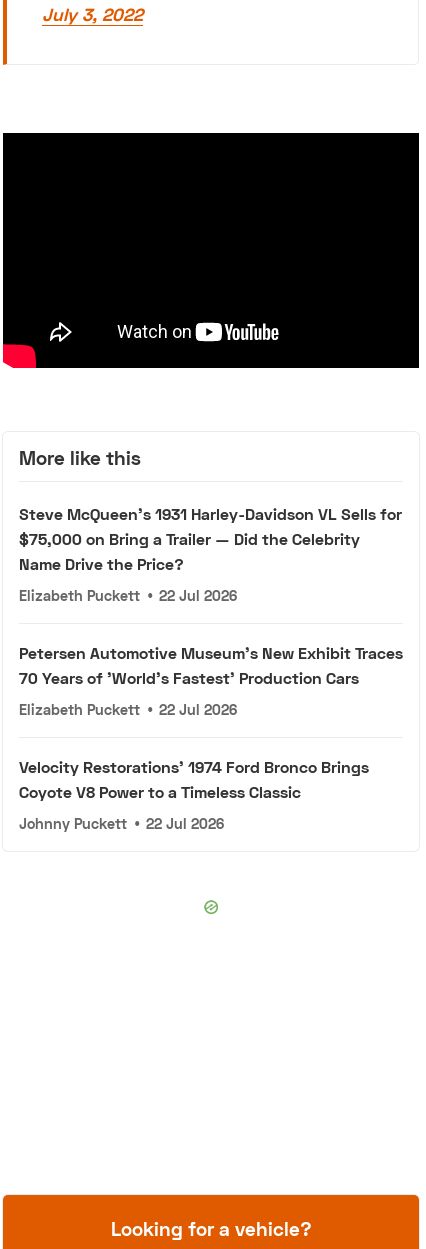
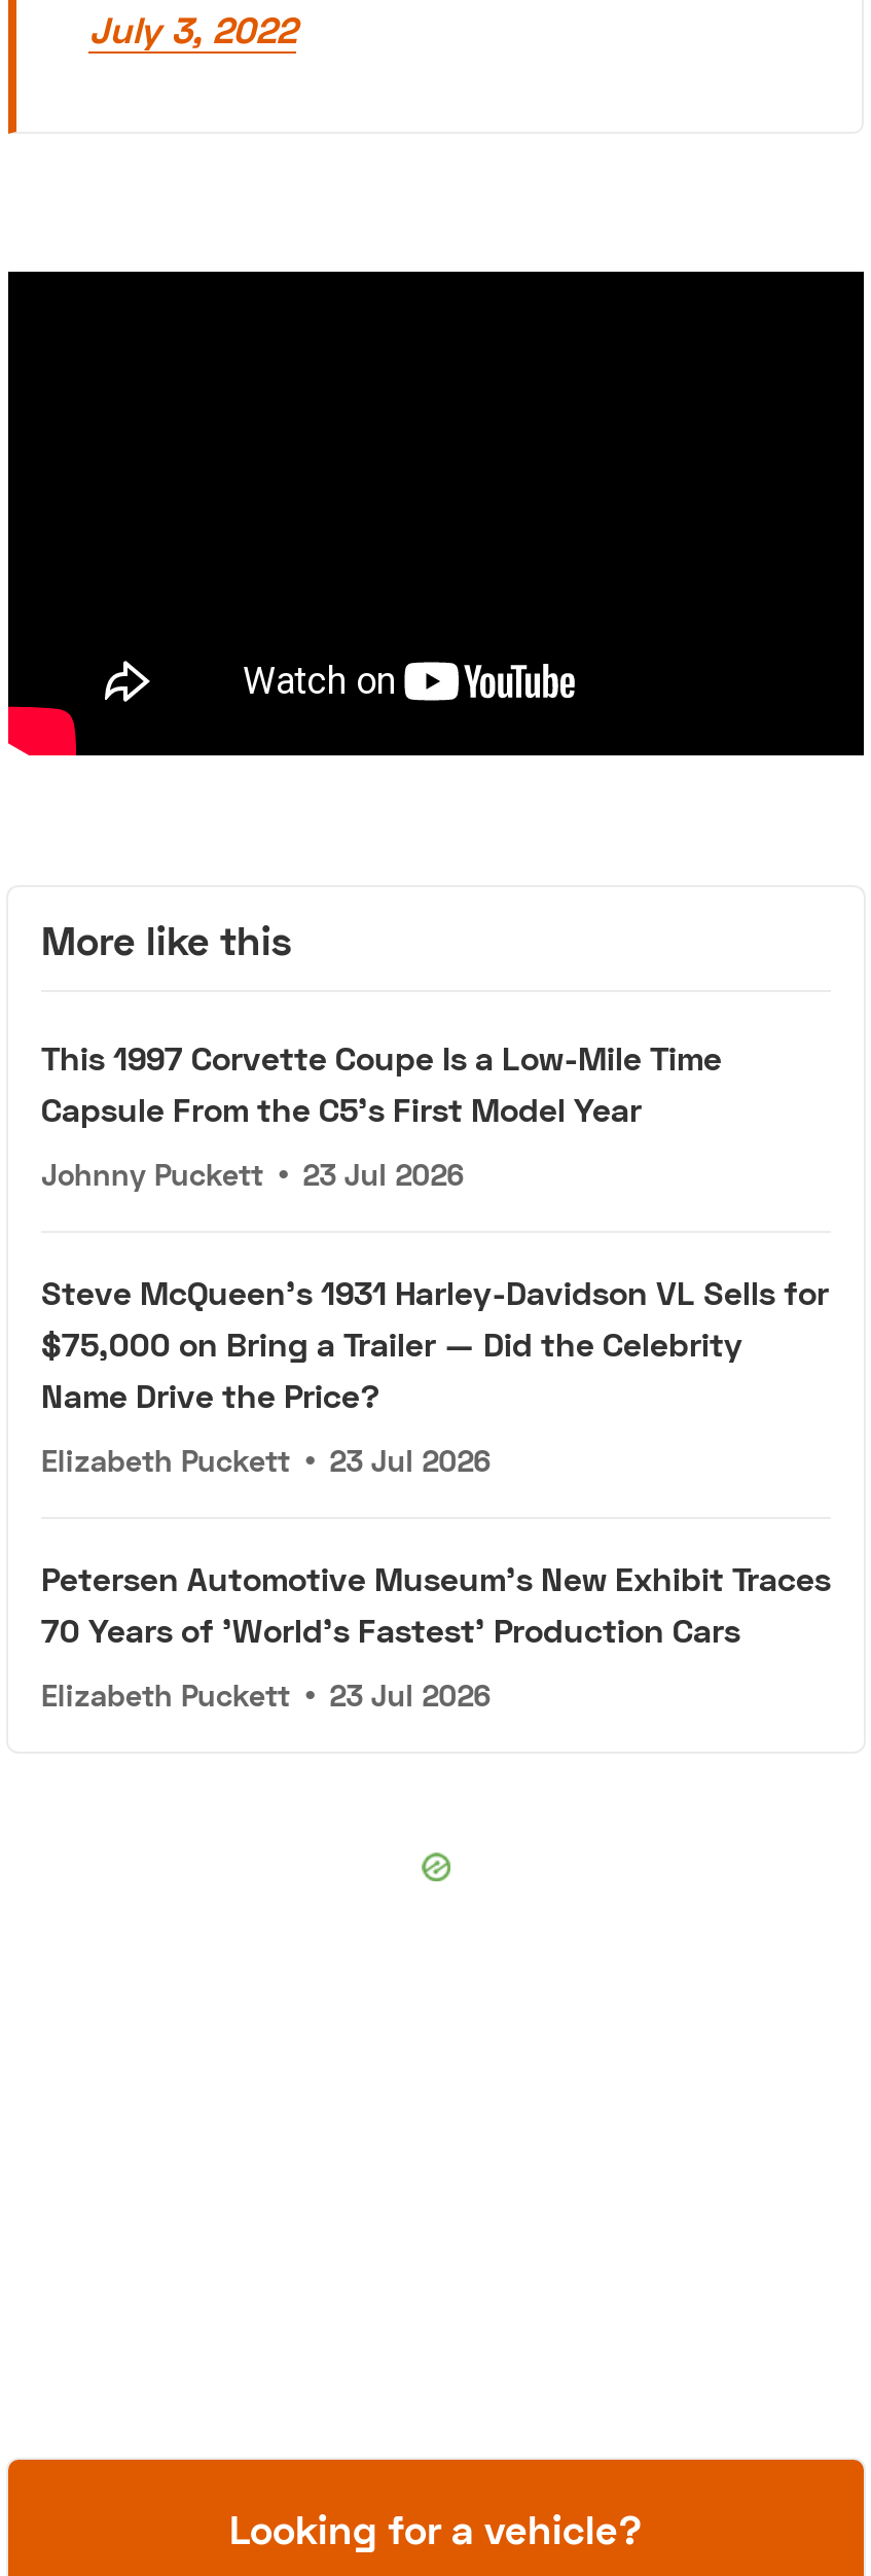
none -> [41,1038,722,1192] This 1997 Corvette Coupe Is a Low-Mile Time | Capsule From the C5's First Model Year | Johnny Puckett • 23 Jul 2026
moved [19,504,402,573] -> [41,1272,829,1414]: Steve McQueen's 1931 Harley-Davidson VL Sells for | $75,000 on Bring a Trailer — Did the Celebrity | Name Drive the Price?
[19,587,237,604] Elizabeth Puckett • 22 Jul 2026 -> [41,1443,490,1478] Elizabeth Puckett • 23 Jul 2026
moved [19,643,403,687] -> [41,1558,831,1649]: Petersen Automotive Museum's New Exhibit Traces | 70 Years of 'World's Fastest' Production Cars
[19,701,369,832] Elizabeth Puckett • 22 Jul 2026 | Velocity Restorations' 1974 Ford Bronco Brings | Coyote V8 Power to a Timeless Classic | Johnny Puckett • 22 Jul 2026 -> [41,1678,490,1713] Elizabeth Puckett • 23 Jul 2026

